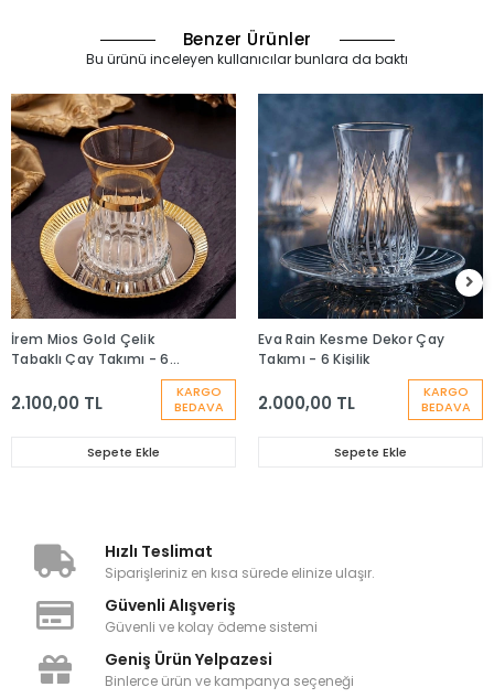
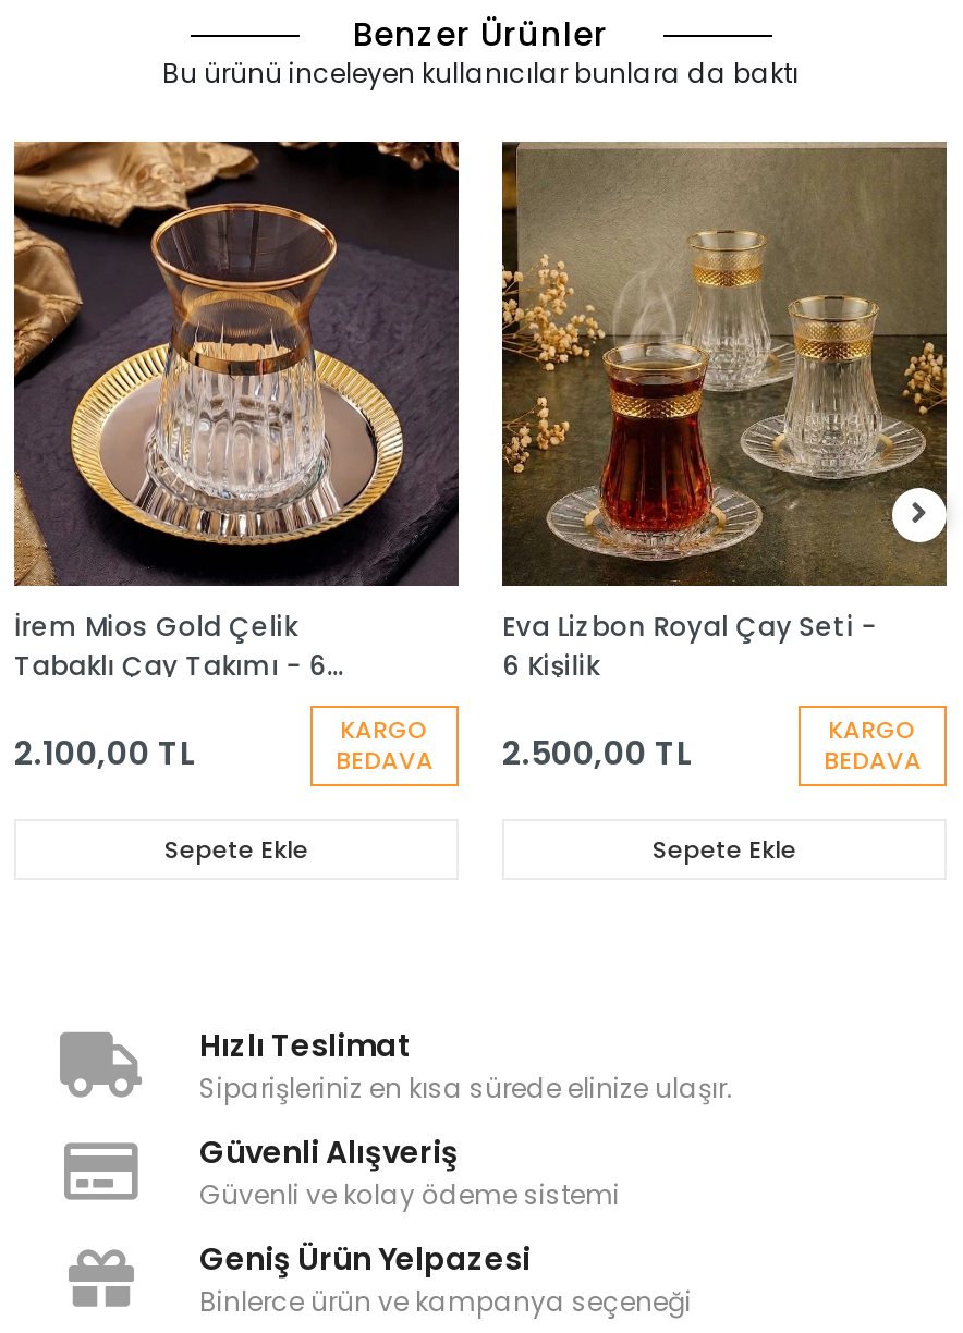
[257,93,484,368] [image] | Eva Rain Kesme Dekor Çay | Takımı - 6 Kişilik -> [500,139,949,684] [image] | Eva Lizbon Royal Çay Seti - | 6 Kişilik
[174,391,355,416] BEDAVA 2.000,00 TL -> [336,730,692,778] BEDAVA 2.500,00 TL

